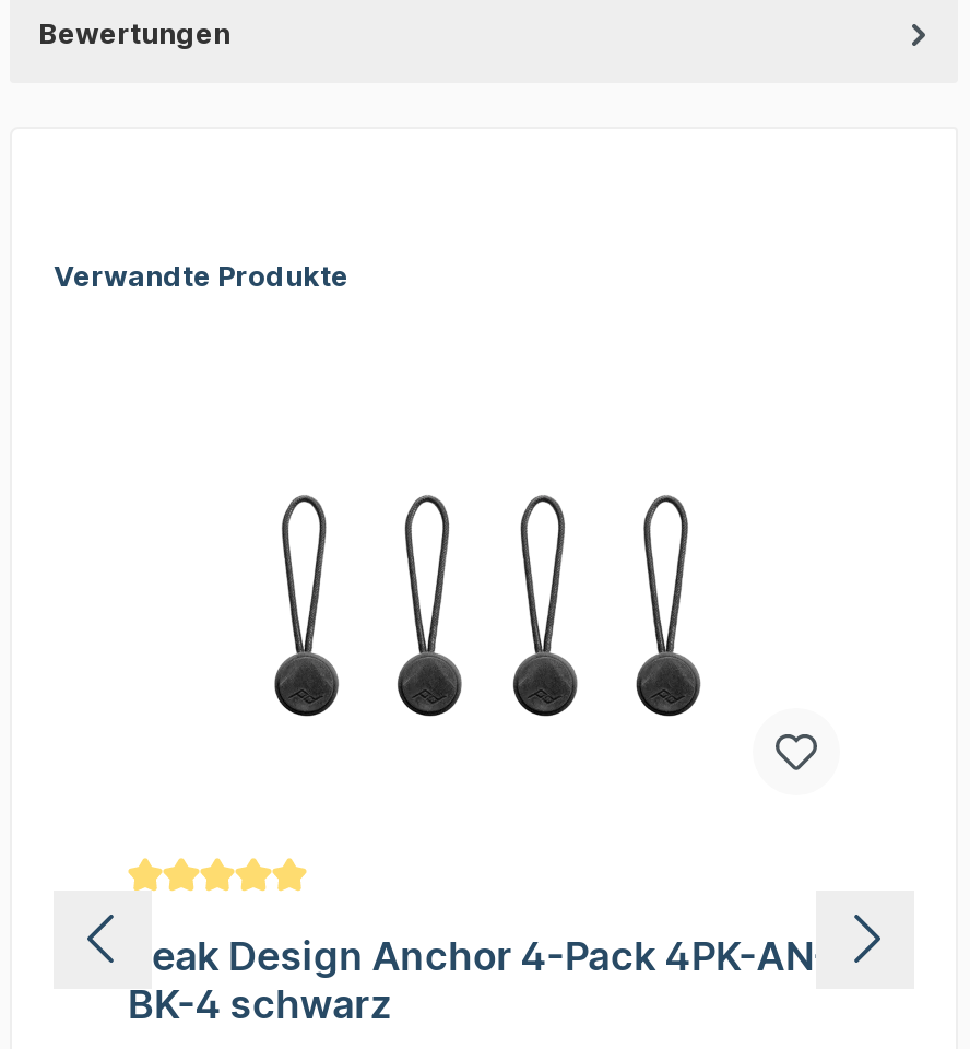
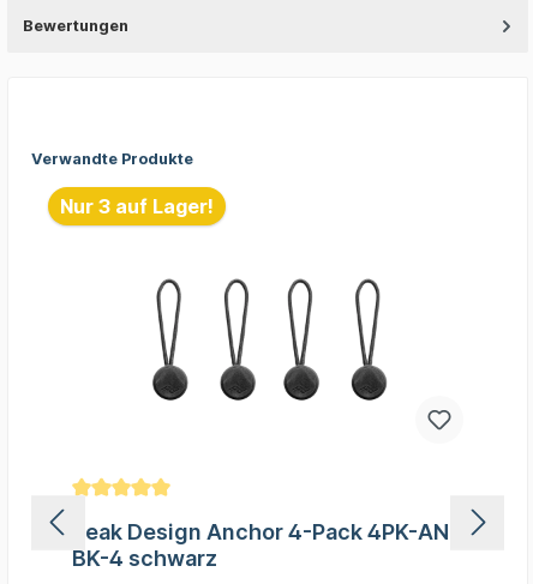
none -> [60,194,213,218] Nur 3 auf Lager!

